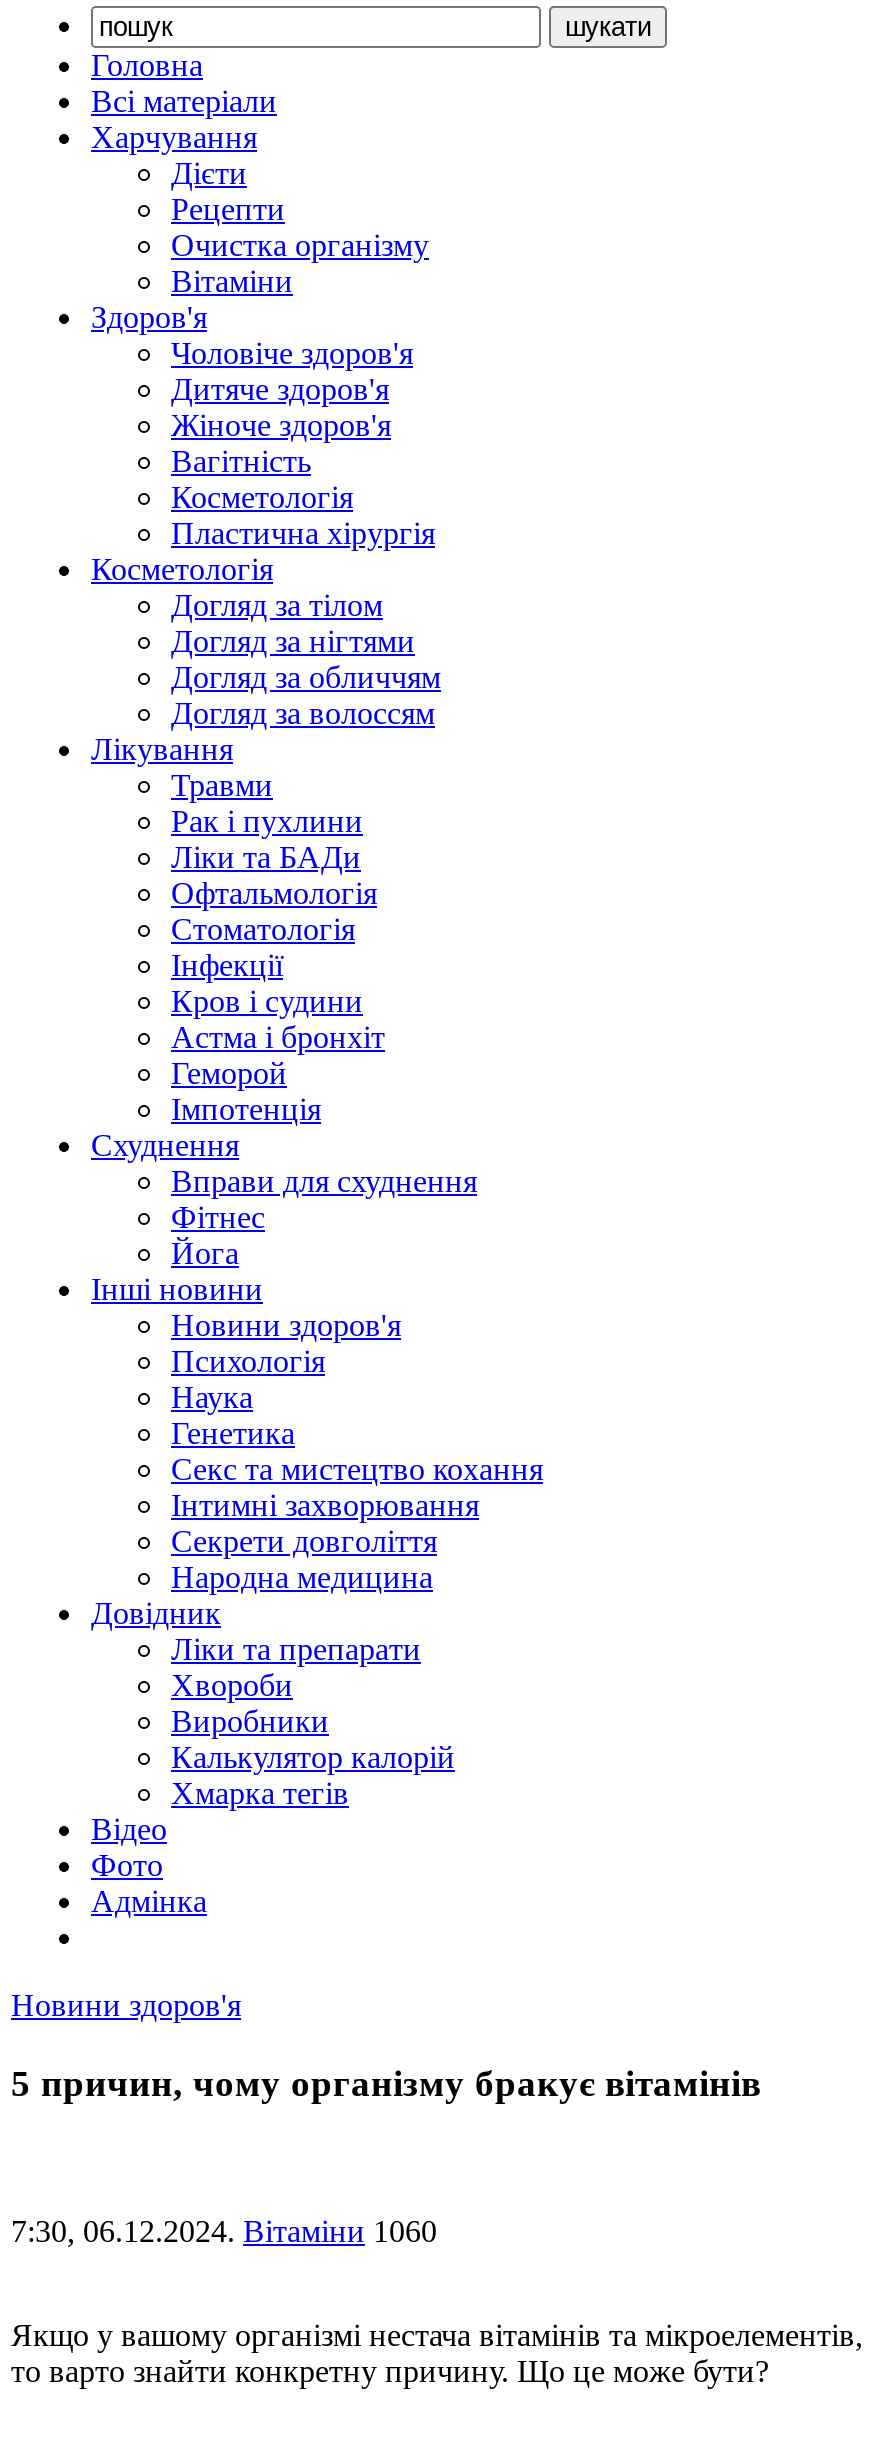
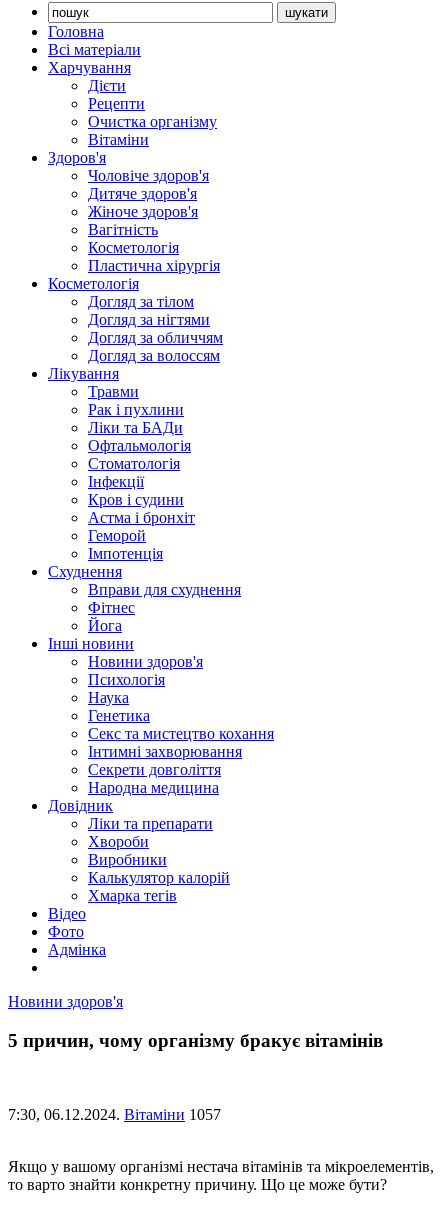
[11,2215,437,2249] 7:30, 06.12.2024. Вітаміни 1060 -> [8,1106,221,1123] 7:30, 06.12.2024. Вітаміни 1057

